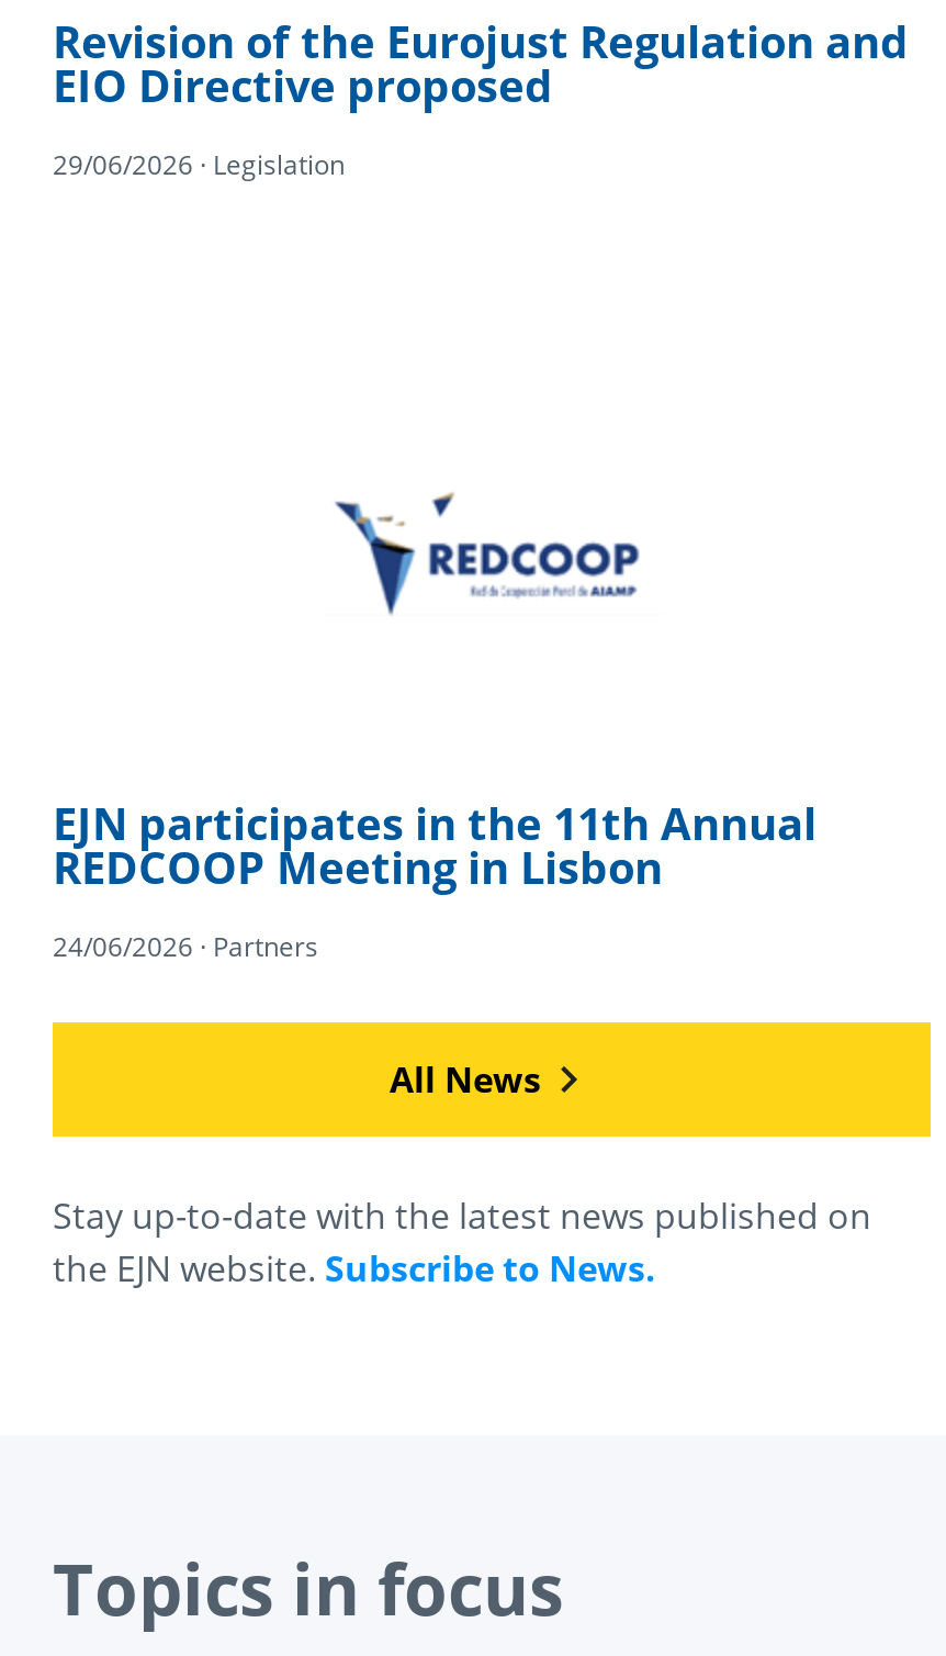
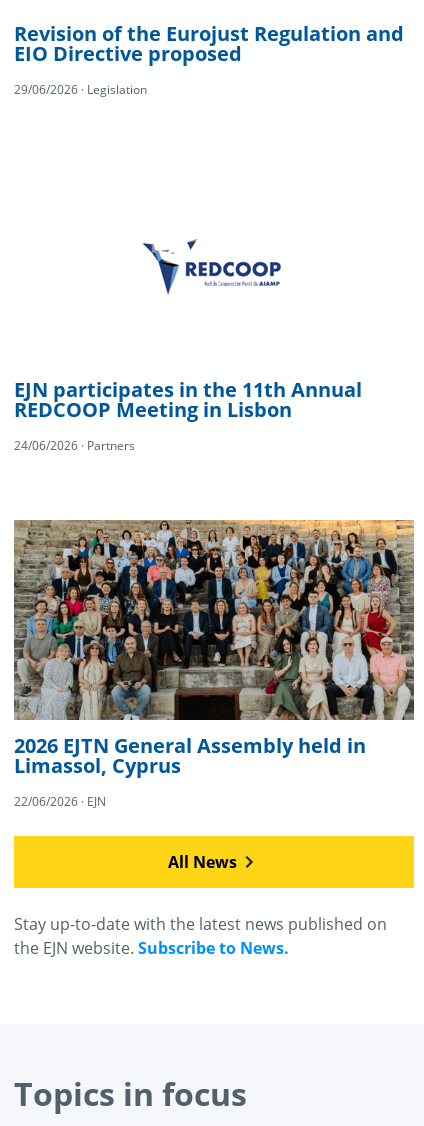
none -> [13,519,415,810] [image] | 2026 EJTN General Assembly held in | Limassol, Cyprus | 22/06/2026 · EJN

